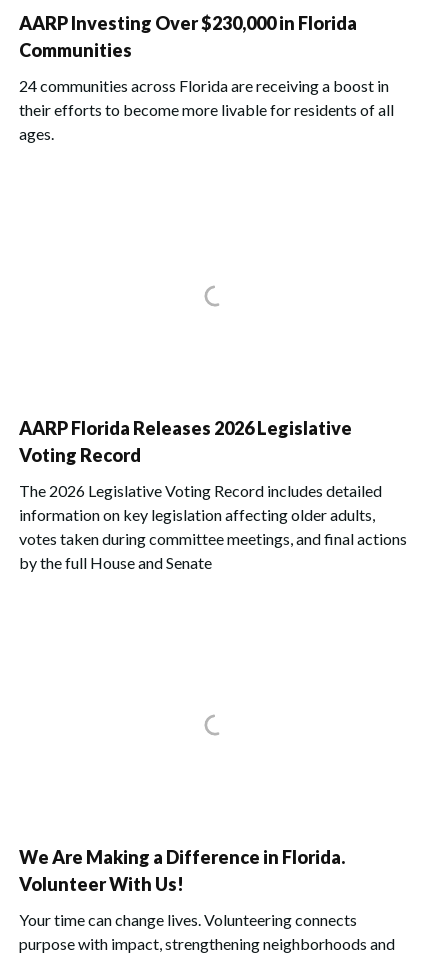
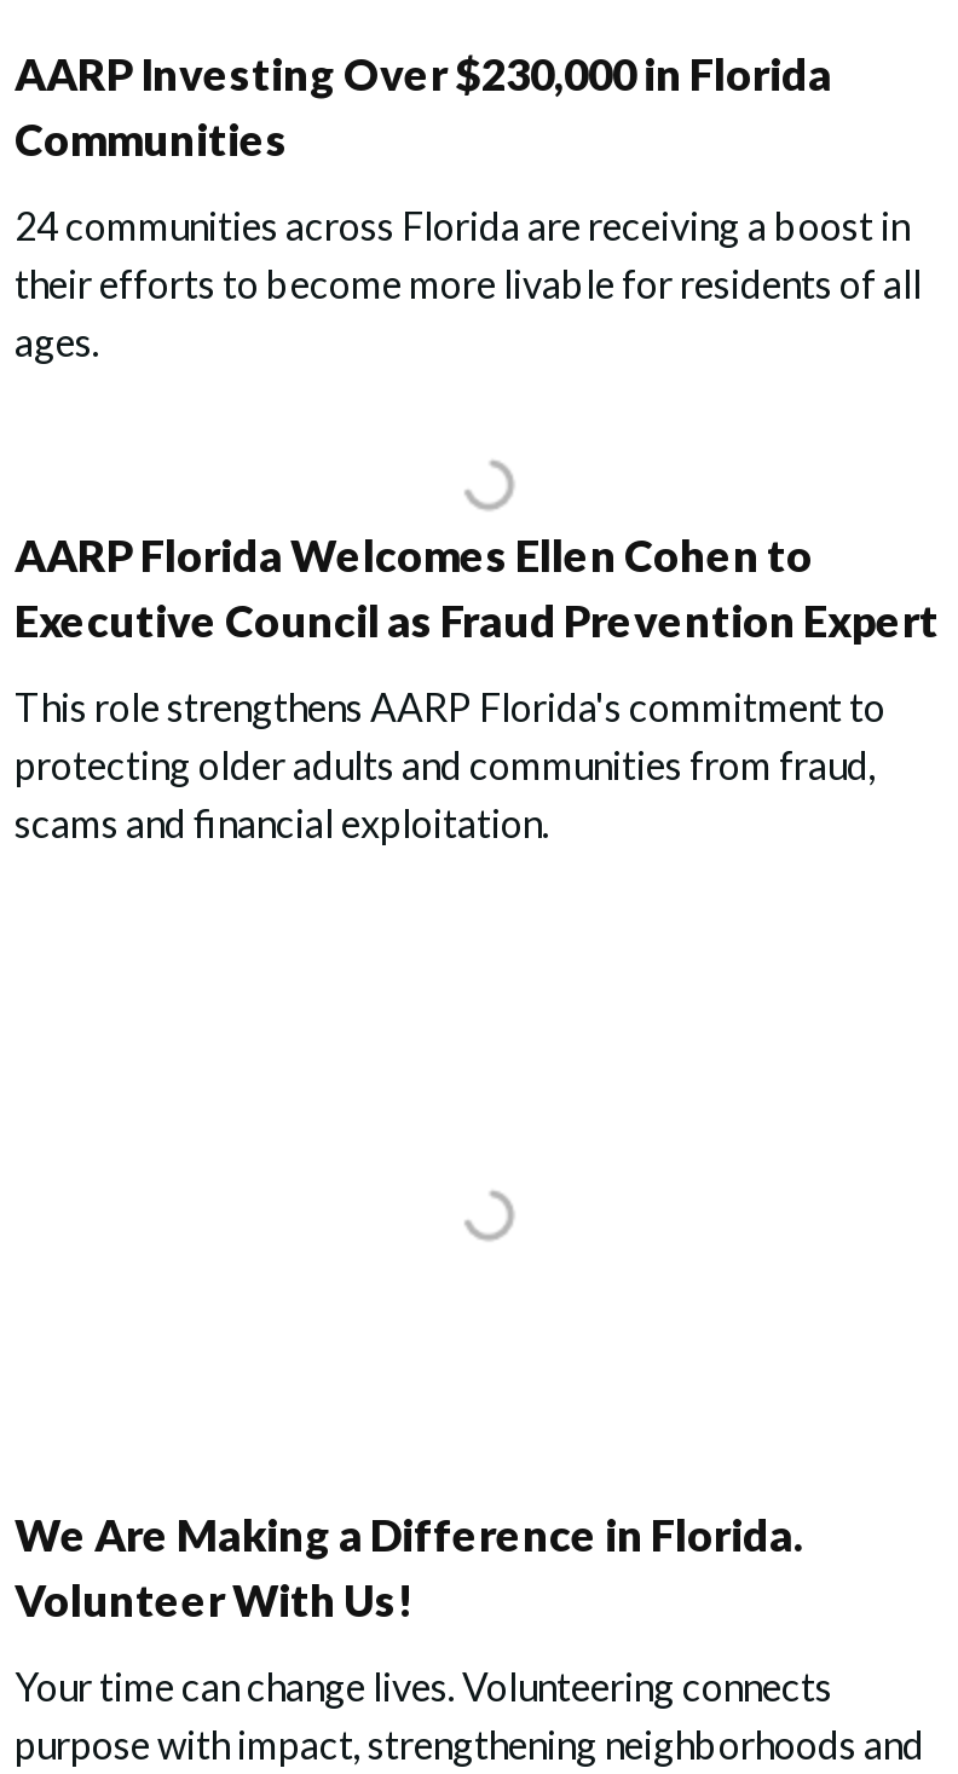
[19,417,352,466] AARP Florida Releases 2026 Legislative | Voting Record -> [15,529,939,647] AARP Florida Welcomes Ellen Cohen to | Executive Council as Fraud Prevention Expert
[19,481,407,572] The 2026 Legislative Voting Record includes detailed | information on key legislation affecting older adults, | votes taken during committee meetings, and final actions | by the full House and Senate -> [15,683,885,846] This role strengthens AARP Florida's commitment to | protecting older adults and communities from fraud, | scams and financial exploitation.

